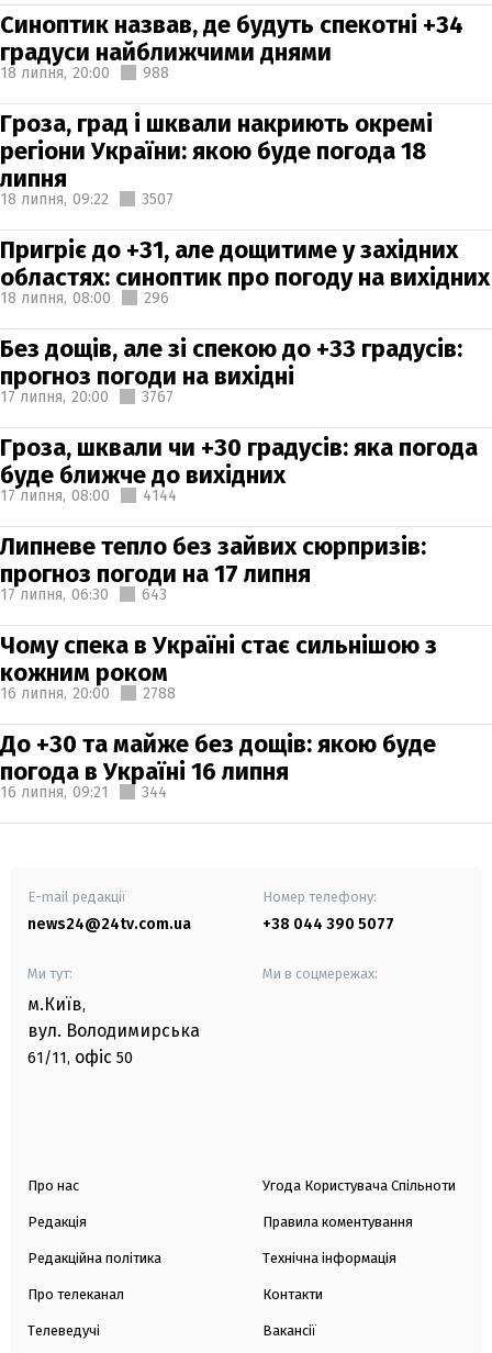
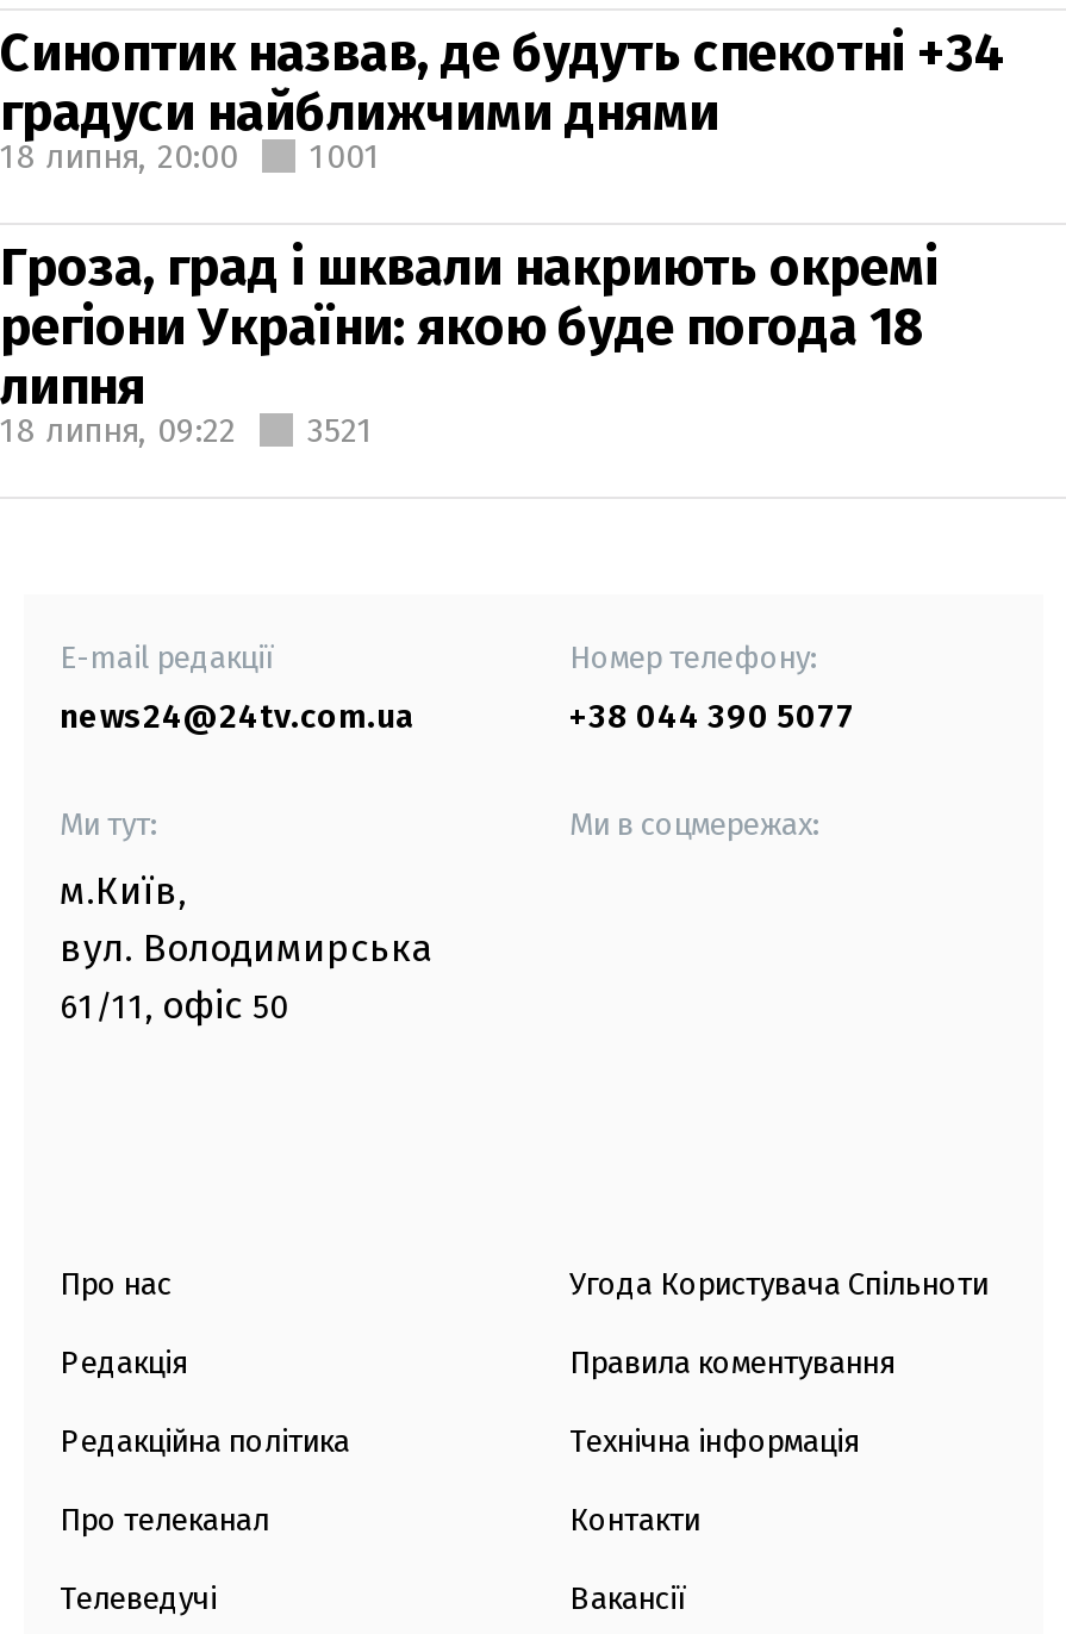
[0,63,169,82] 18 липня, 20:00 988 -> [0,136,381,176] 18 липня, 20:00 1001
[0,189,490,801] 3507 | Пригріє до +31, але дощитиме у західних | областях: синоптик про погоду на вихідних | 18 липня, 08:00 | 296 | Без дощів, але зі спекою до +33 градусів: | прогноз погоди на вихідні | 17 липня, 20:00 | 3767 | Гроза, шквали чи +30 градусів: яка погода | буде ближче до вихідних | 17 липня, 08:00 | 4144 | Липневе тепло без зайвих сюрпризів: | прогноз погоди на 17 липня | 17 липня, 06:30 | 643 | Чому спека в Україні стає сильнішою з | кожним роком | 16 липня, 20:00 | 2788 | До +30 та майже без дощів: якою буде | погода в Україні 16 липня | 16 липня, 09:21 | 344 -> [307,410,374,450] 3521

